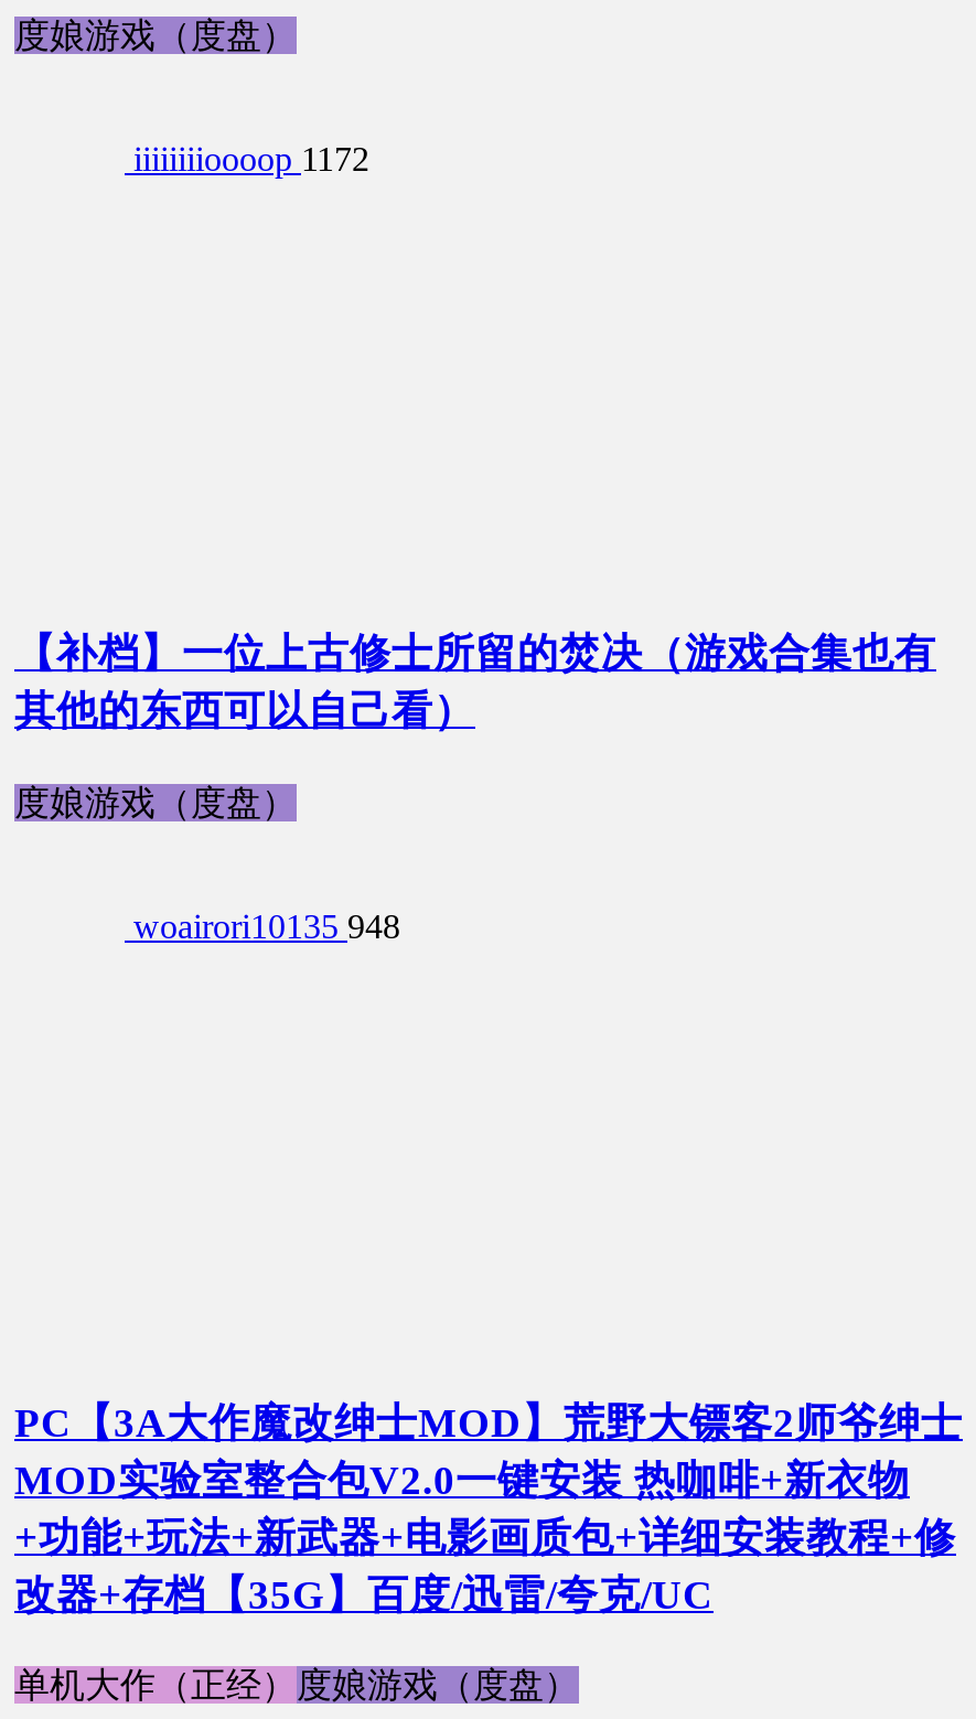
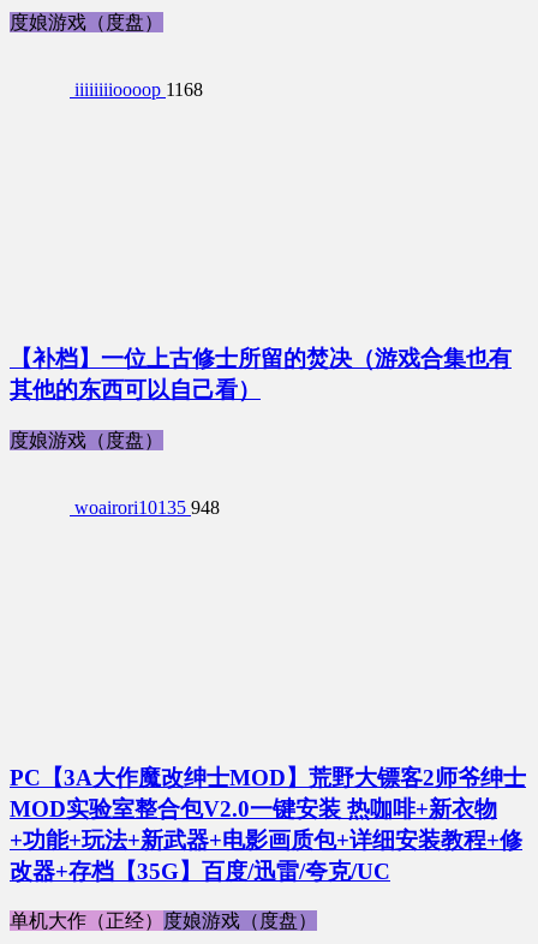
[133,139,369,176] iiiiiiiioooop 1172 -> [74,79,203,99] iiiiiiiioooop 1168

